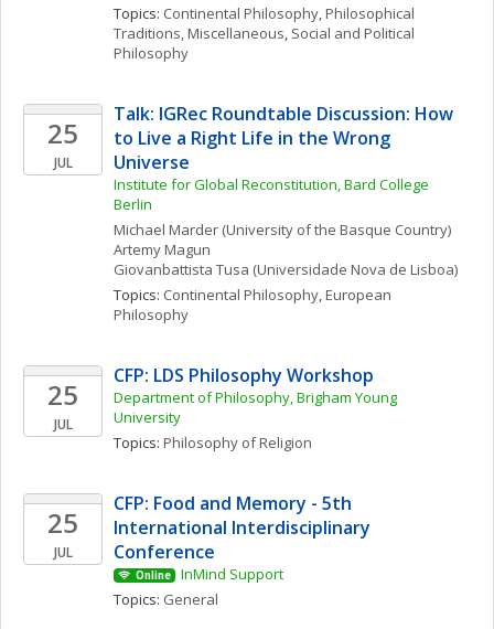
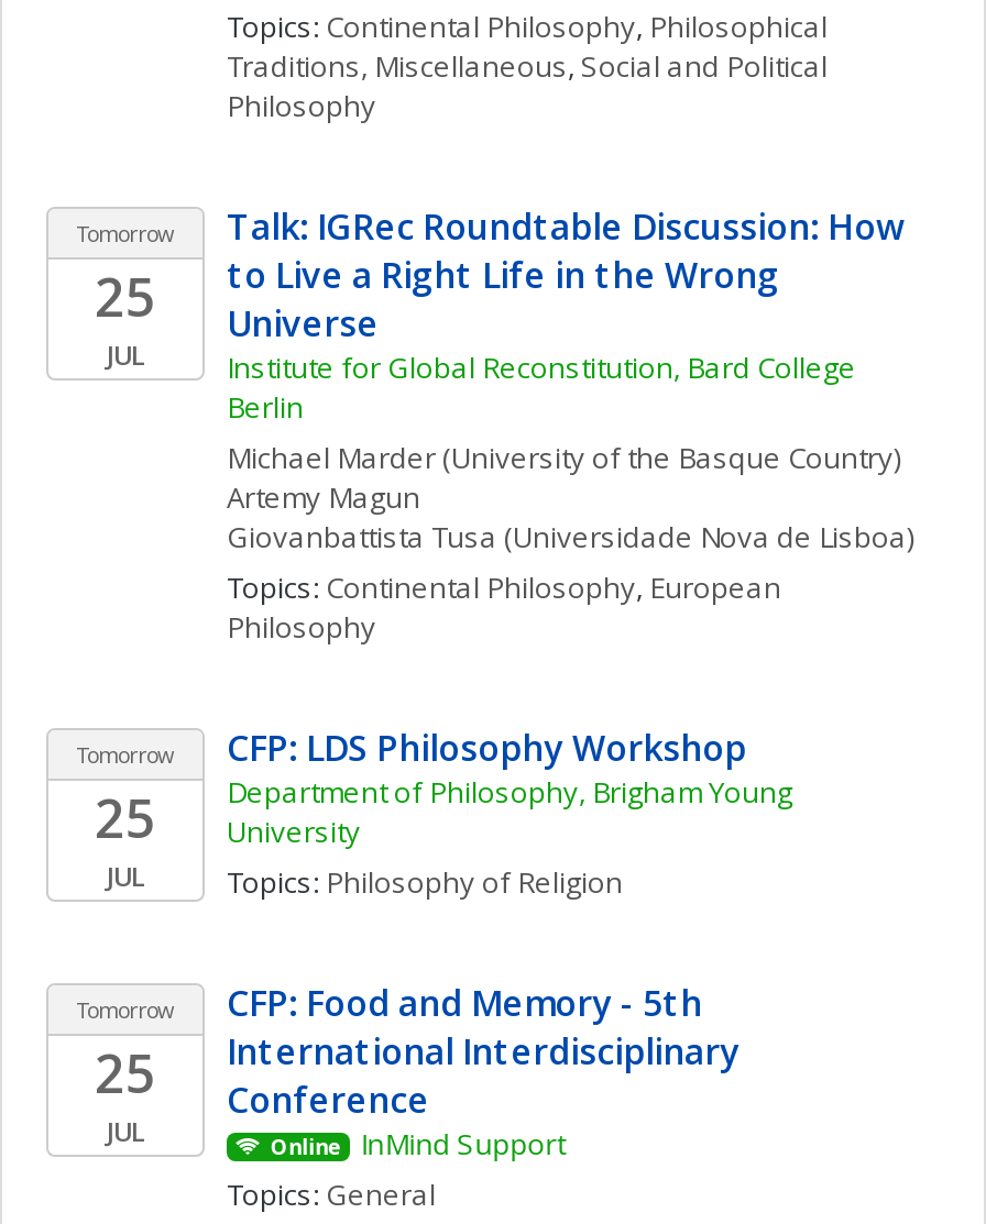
none -> [76,218,175,249] Tomorrow
none -> [76,739,175,770] Tomorrow
none -> [76,994,175,1025] Tomorrow

